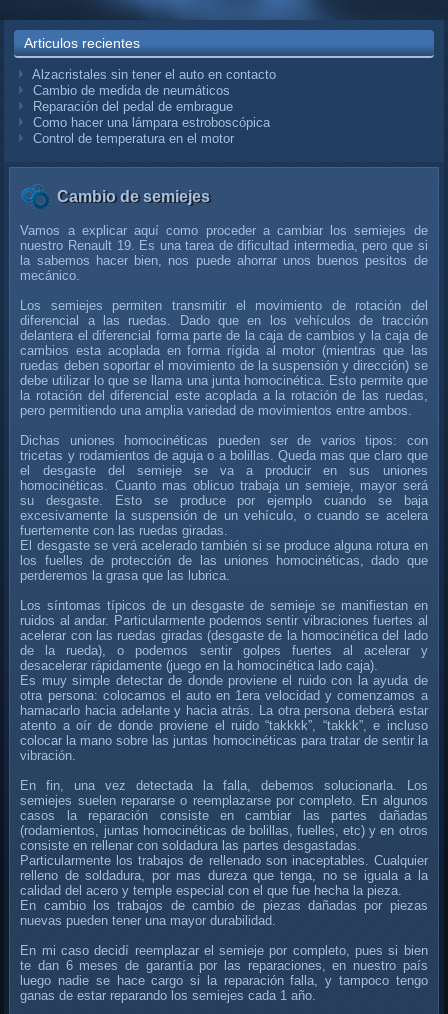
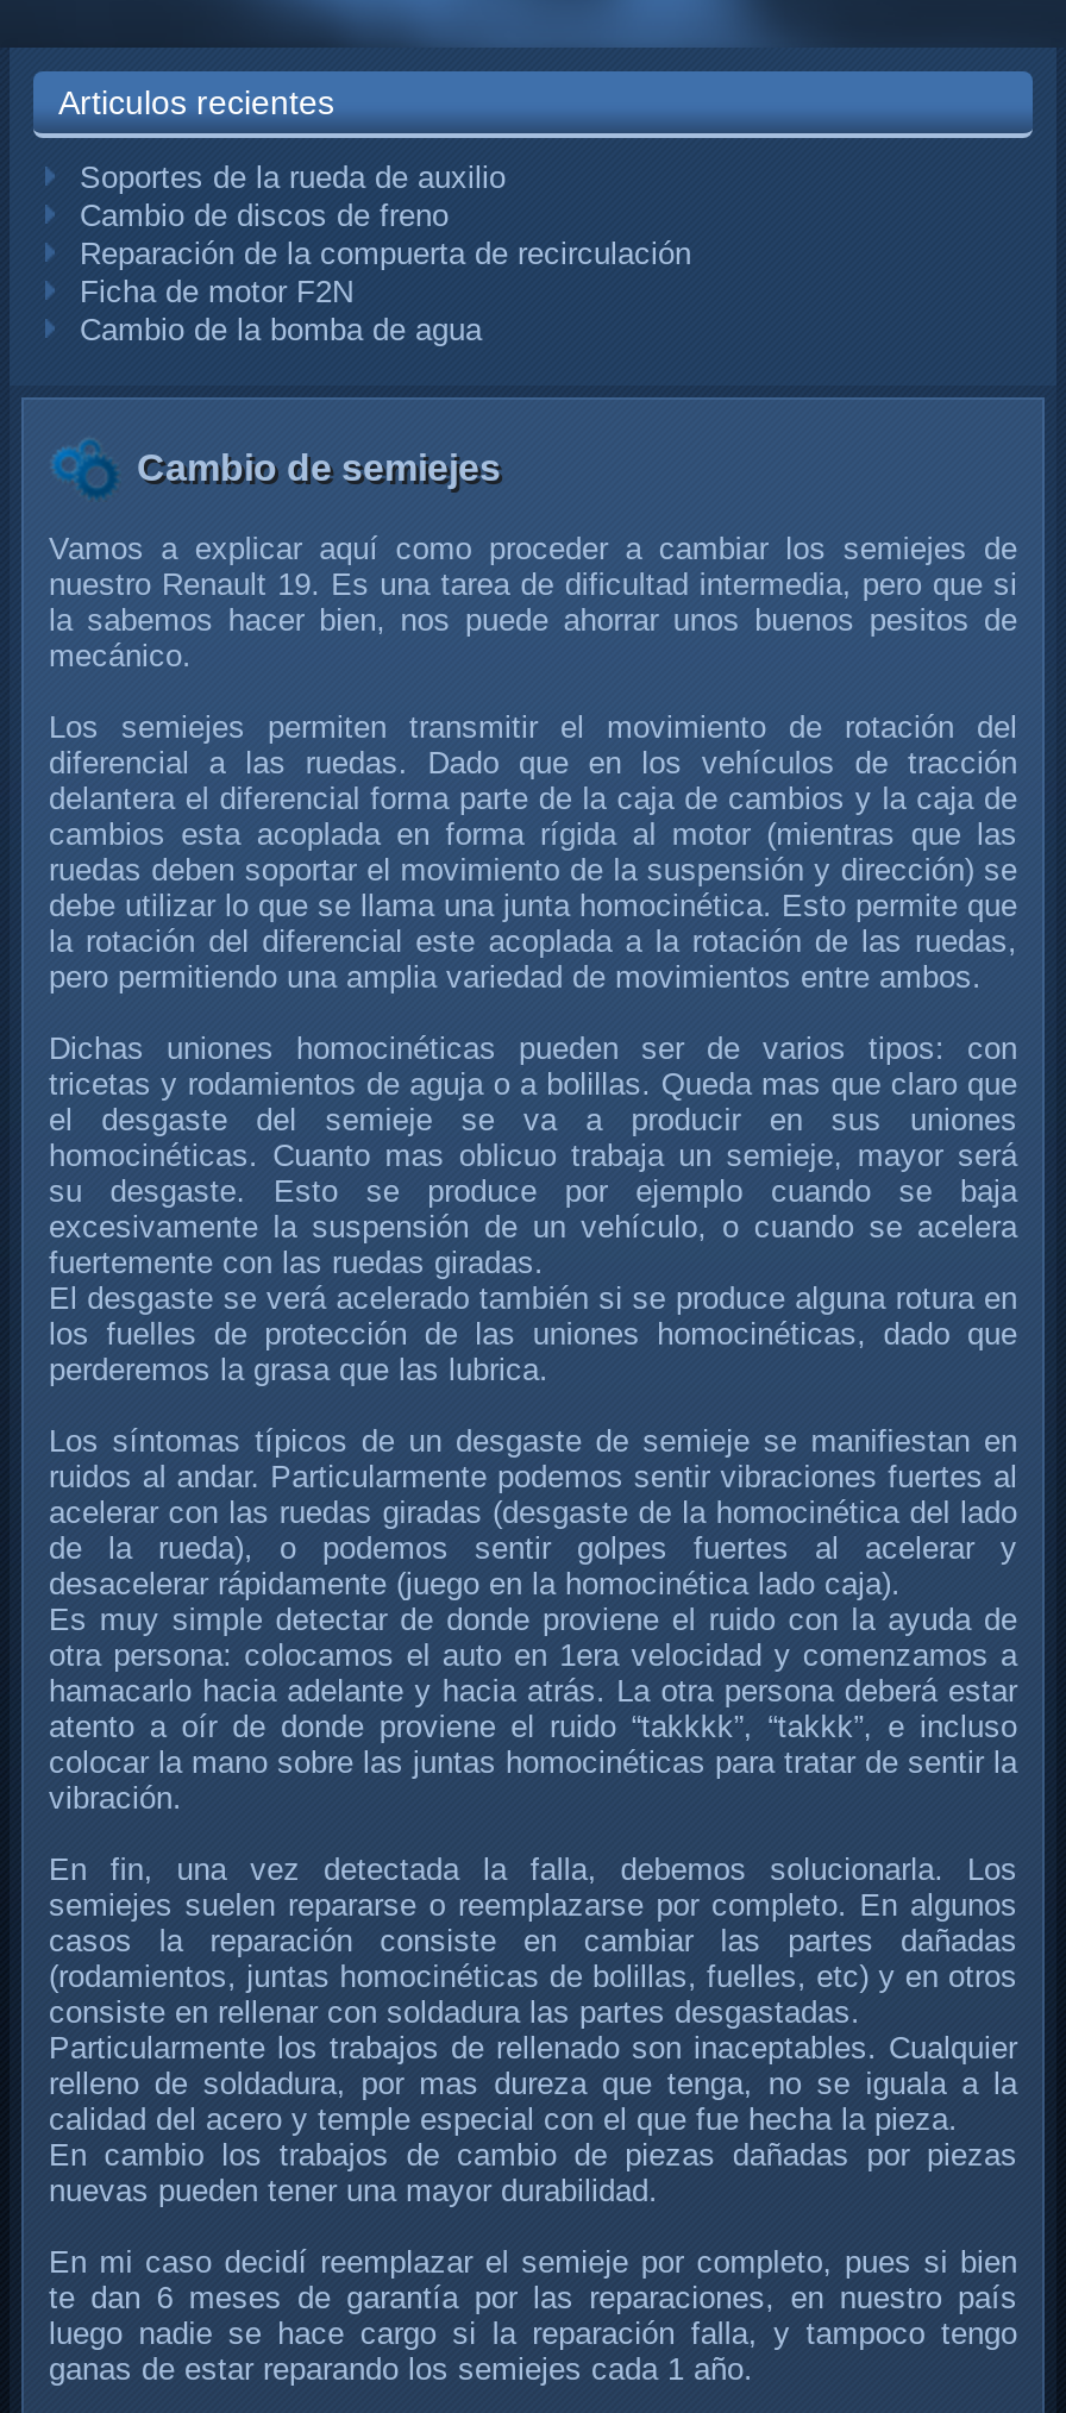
[32,67,276,146] Alzacristales sin tener el auto en contacto | Cambio de medida de neumáticos | Reparación del pedal de embrague | Como hacer una lámpara estroboscópica | Control de temperatura en el motor -> [80,161,691,349] Soportes de la rueda de auxilio | Cambio de discos de freno | Reparación de la compuerta de recirculación | Ficha de motor F2N | Cambio de la bomba de agua

